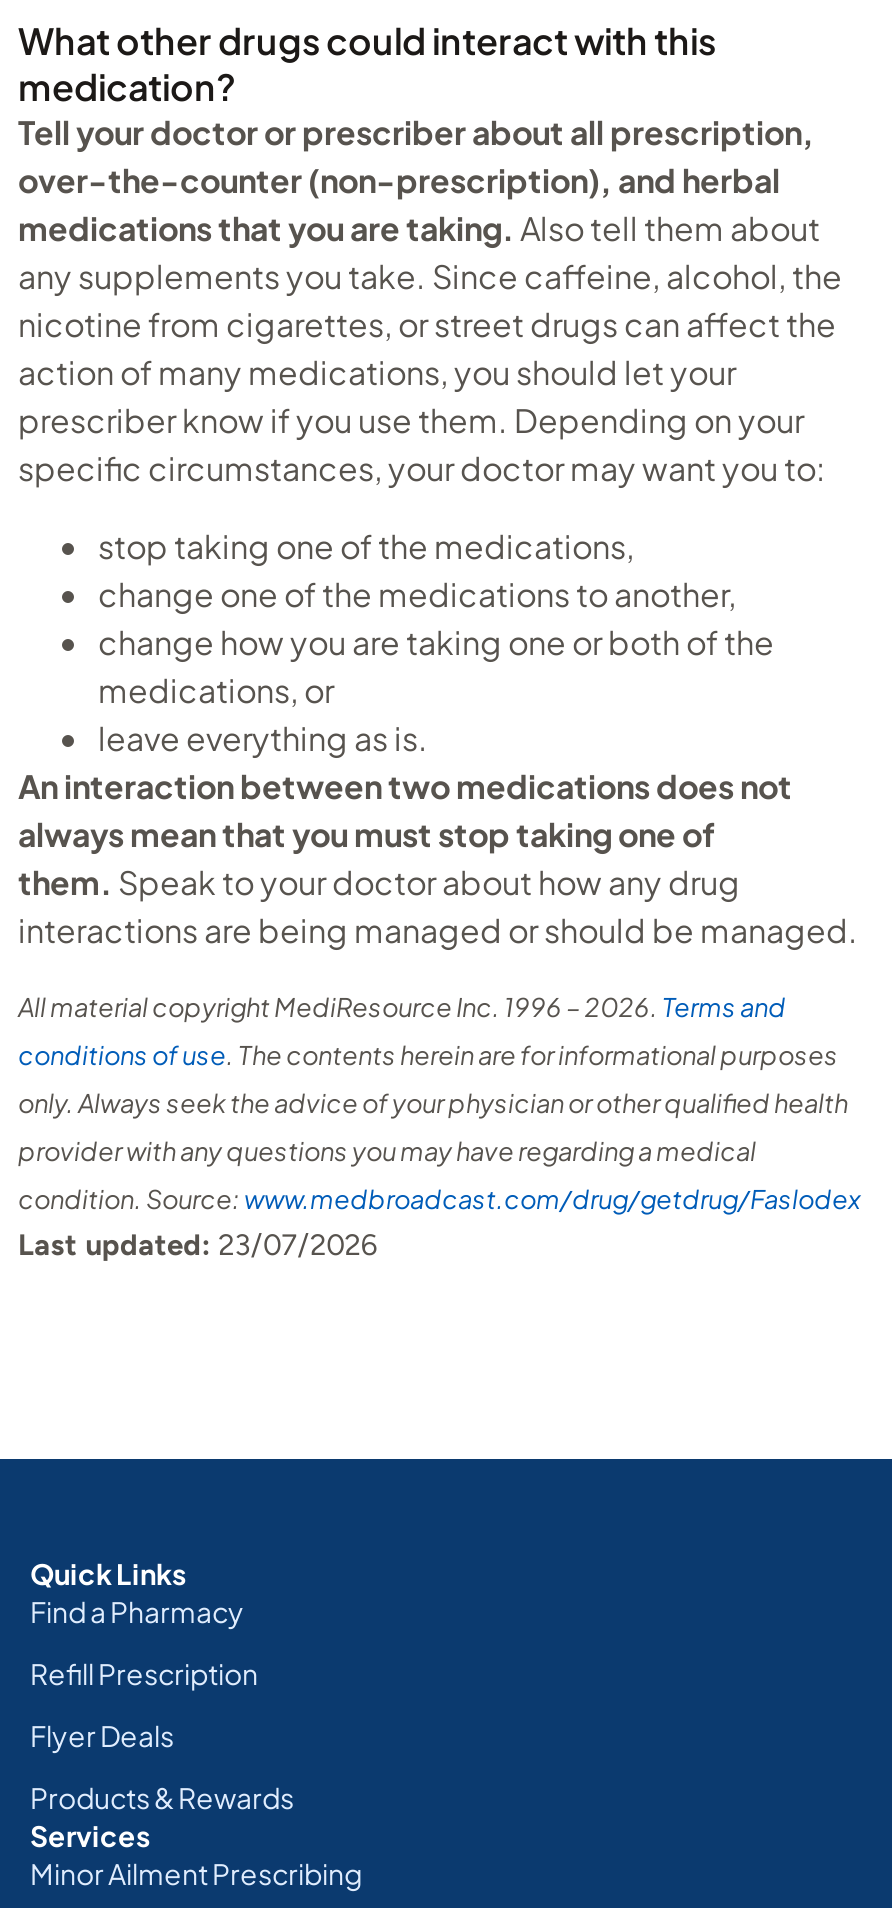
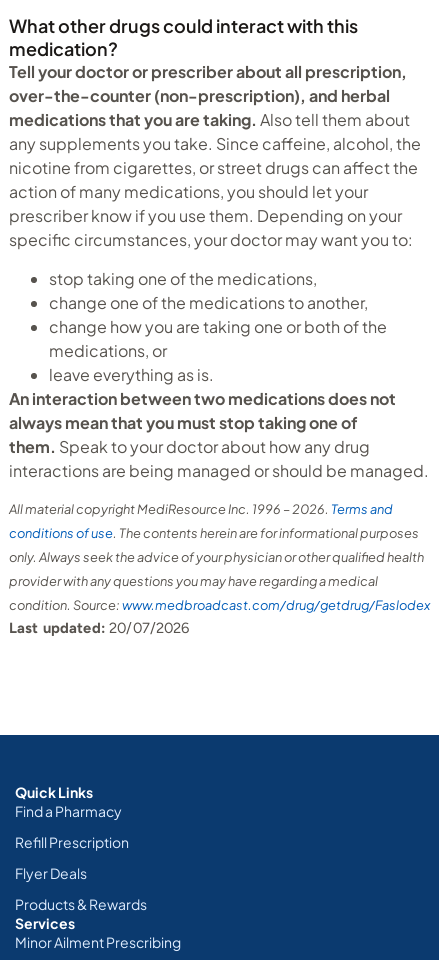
[18,1227,377,1263] Last updated: 23/07/2026 -> [9,619,189,637] Last updated: 20/07/2026

